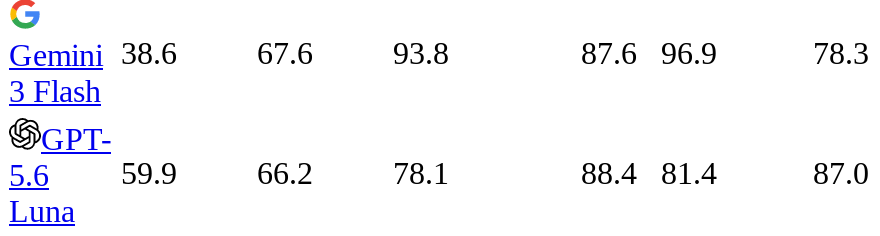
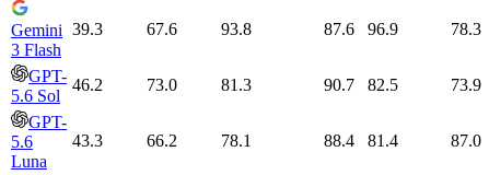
[9,36,177,72] Gemini 38.6 -> [11,19,103,39] Gemini 39.3
none -> [11,86,60,105] 5.6 Sol
none -> [28,75,481,131] 46.2 | 73.0 | 81.3 | 90.7 | 82.5 | 73.9 | GPT-
[121,156,177,190] 59.9 -> [72,131,103,150] 43.3

